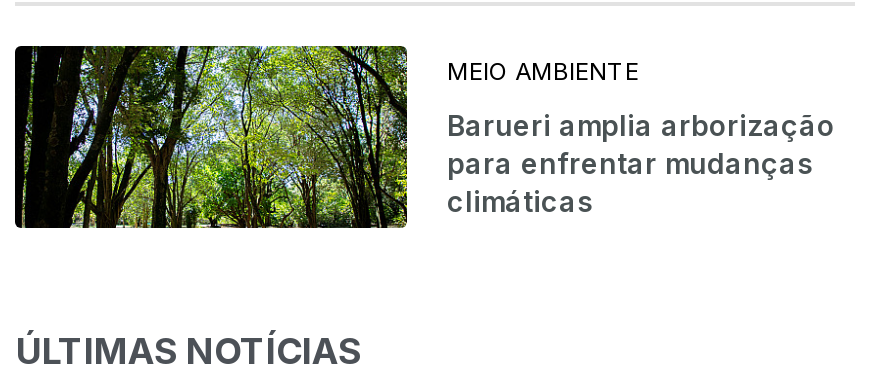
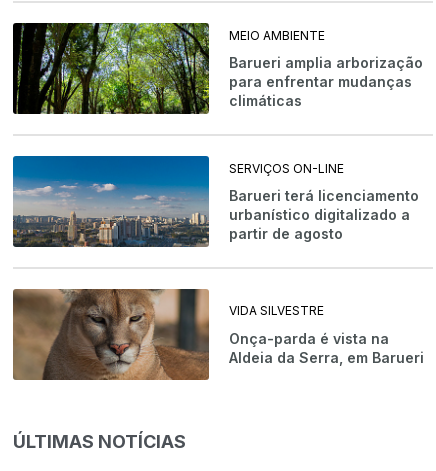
none -> [12,155,419,248] [image] | SERVIÇOS ON-LINE | Barueri terá licenciamento | urbanístico digitalizado a | partir de agosto
none -> [12,288,424,381] [image] | VIDA SILVESTRE | Onça-parda é vista na | Aldeia da Serra, em Barueri

